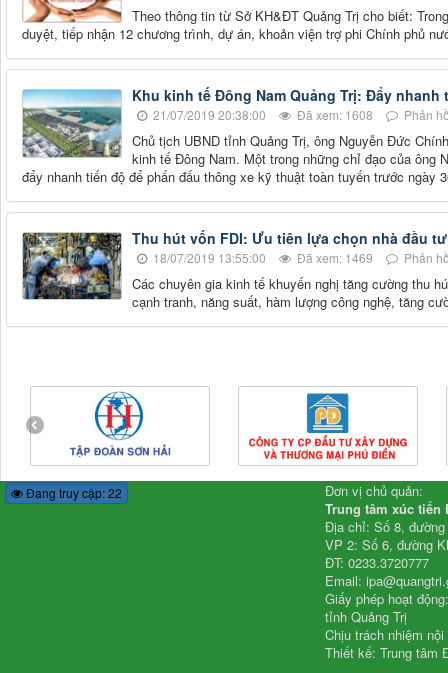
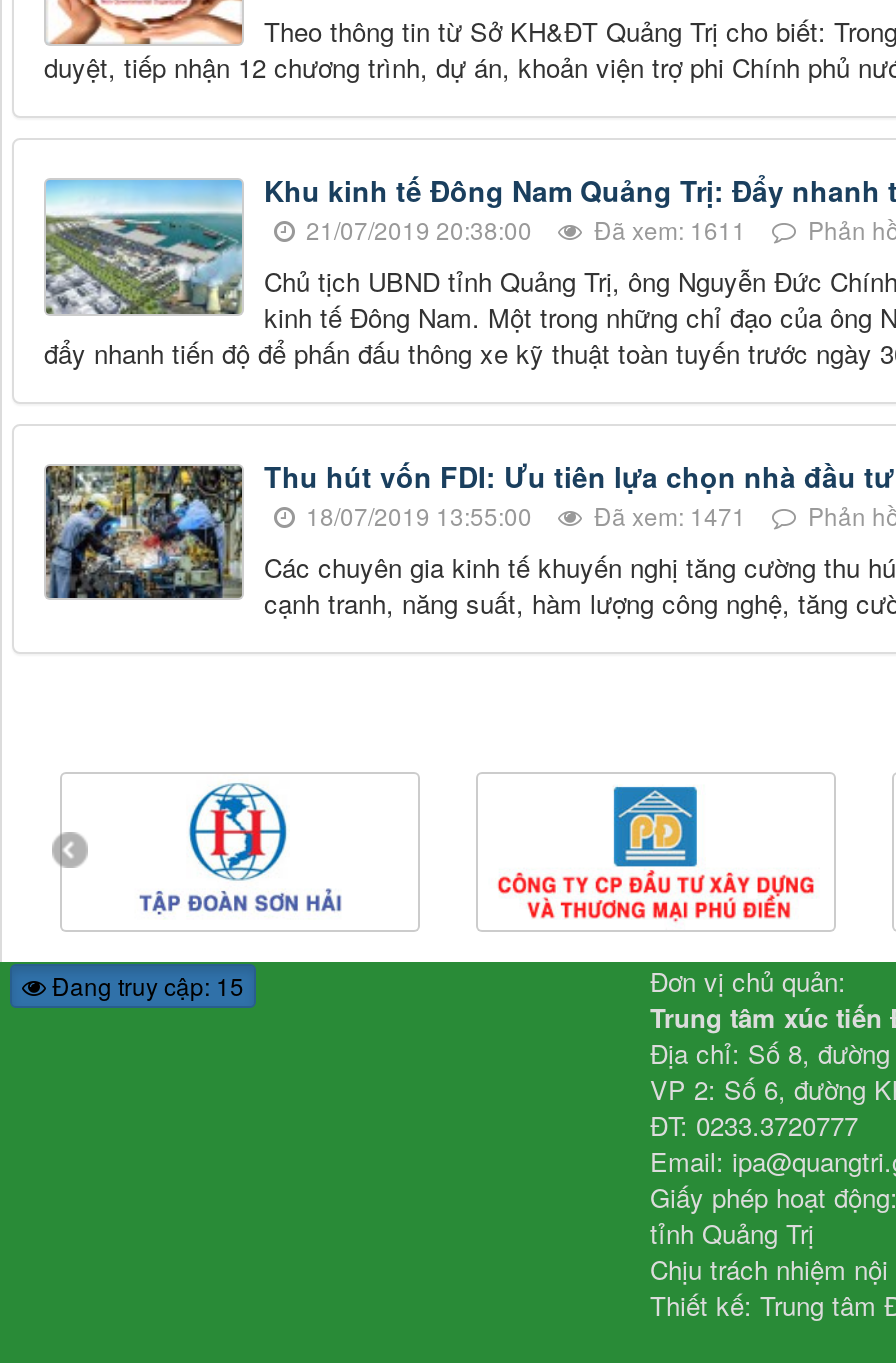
[294,106,373,123] Đã xem: 1608 -> [588,212,746,246] Đã xem: 1611
[294,249,373,266] Đã xem: 1469 -> [588,498,746,532] Đã xem: 1471
[23,484,122,501] Đang truy cập: 22 -> [46,967,244,1001] Đang truy cập: 15

